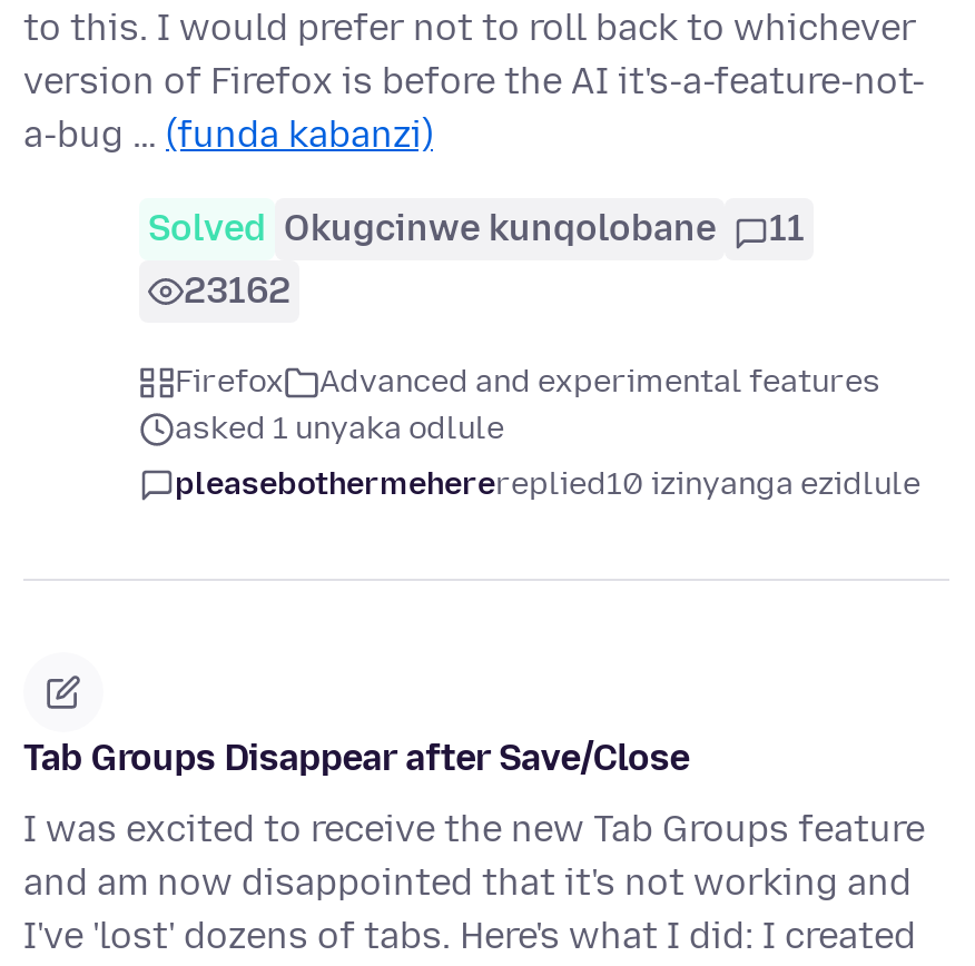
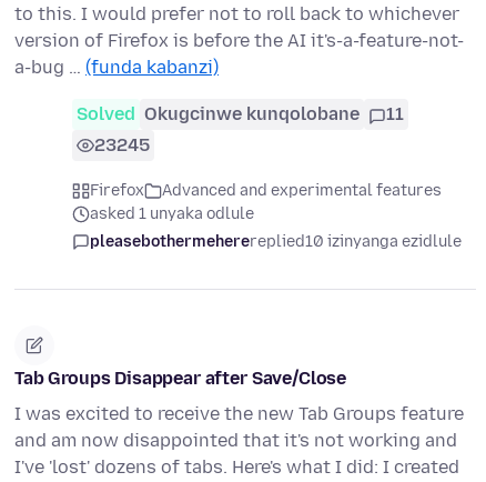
[184,270,290,313] 23162 -> [94,135,150,156] 23245

